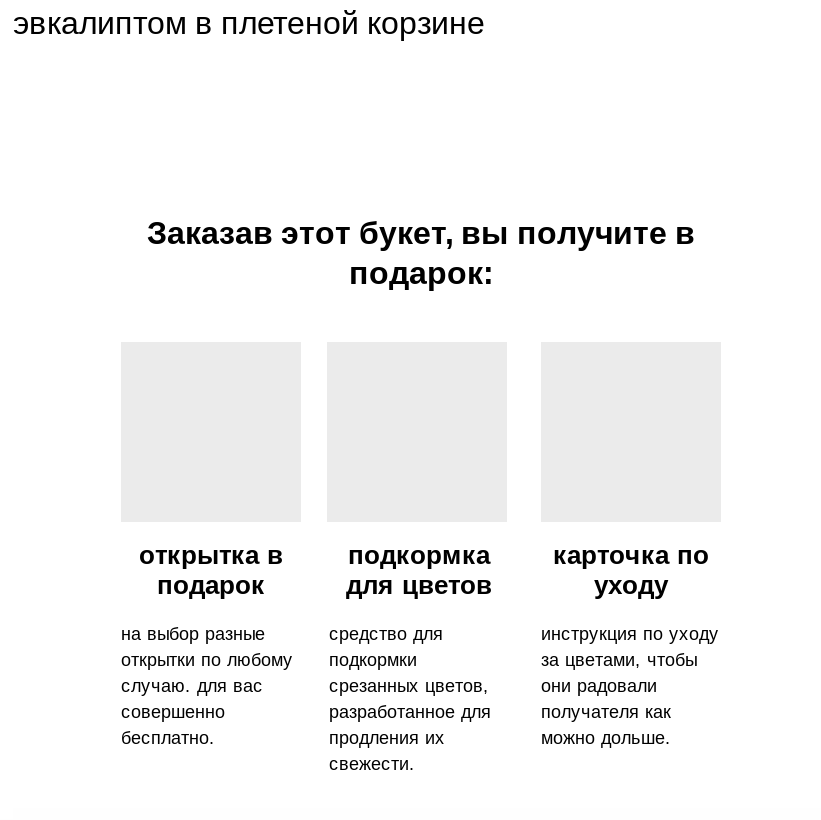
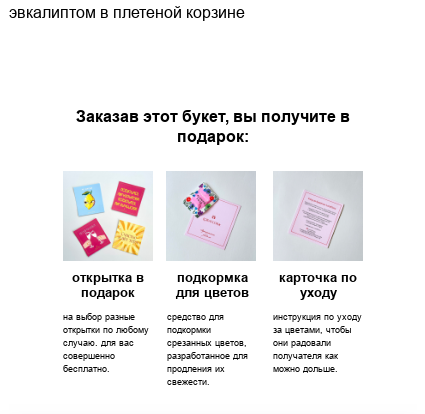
none -> [64,180,146,261] [image]
none -> [173,172,256,261] [image]
none -> [286,171,363,261] [image]

